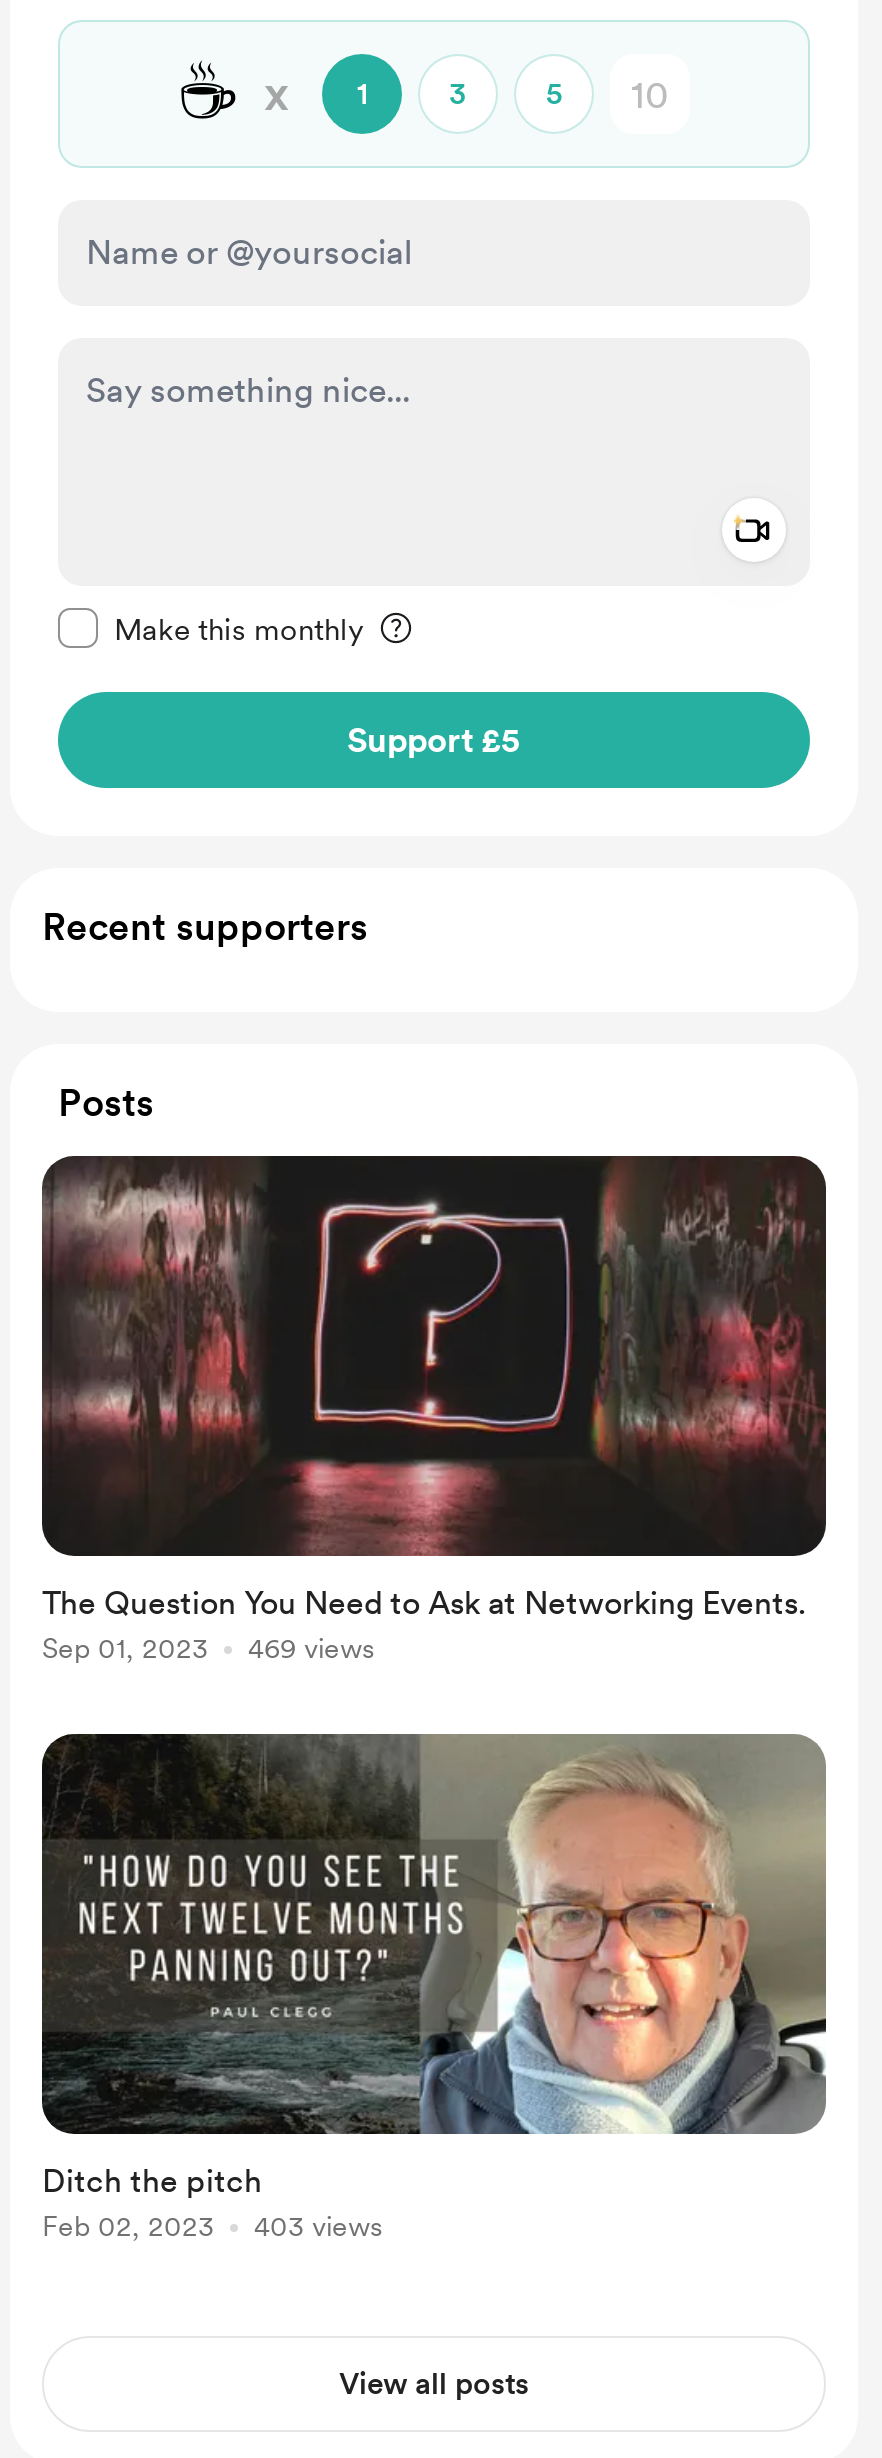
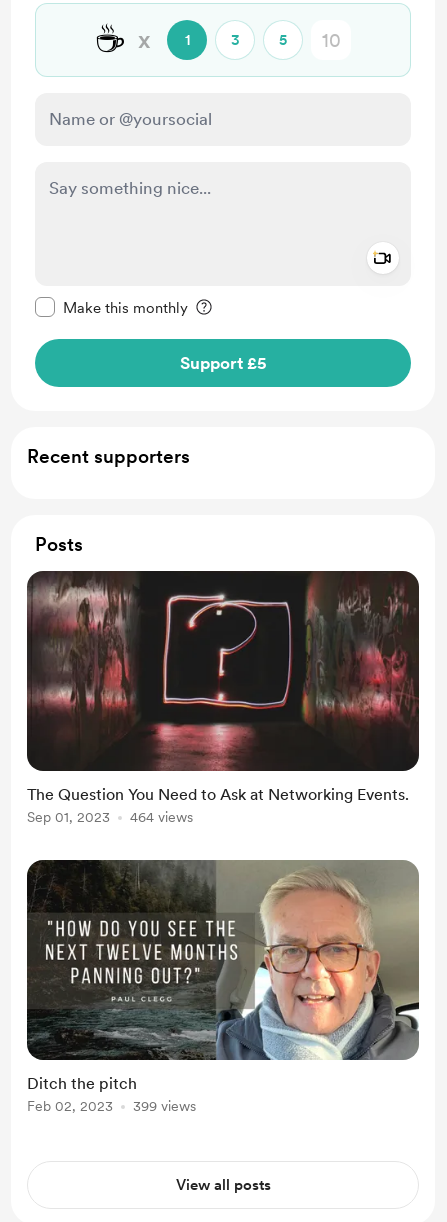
[42,1632,374,1664] Sep 01, 2023 469 views -> [27,809,193,825] Sep 01, 2023 464 views
[42,2210,382,2242] Feb 02, 2023 403 views -> [27,1098,196,1114] Feb 02, 2023 399 views

